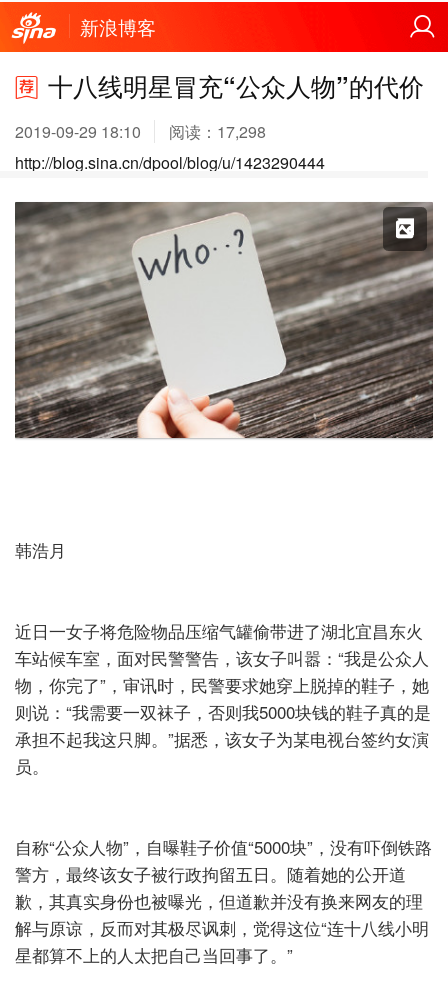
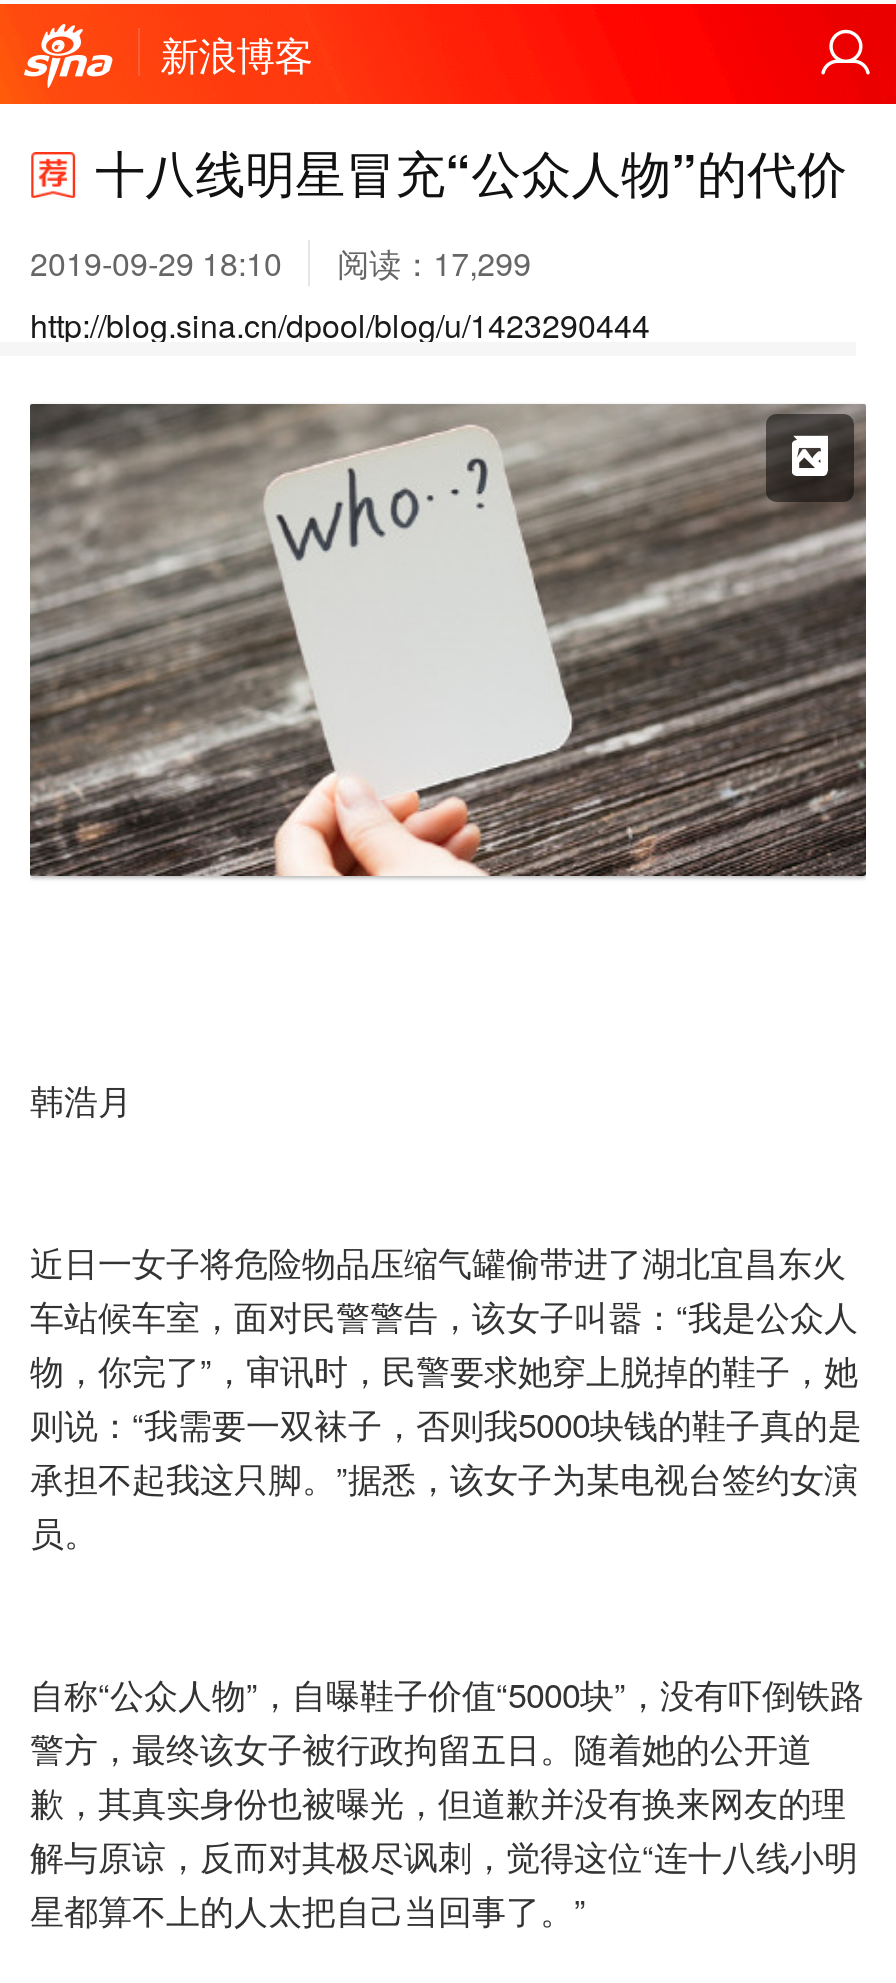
[15,120,266,143] 2019-09-29 18:10 阅读：17,298 -> [30,240,531,286] 2019-09-29 18:10 阅读：17,299

